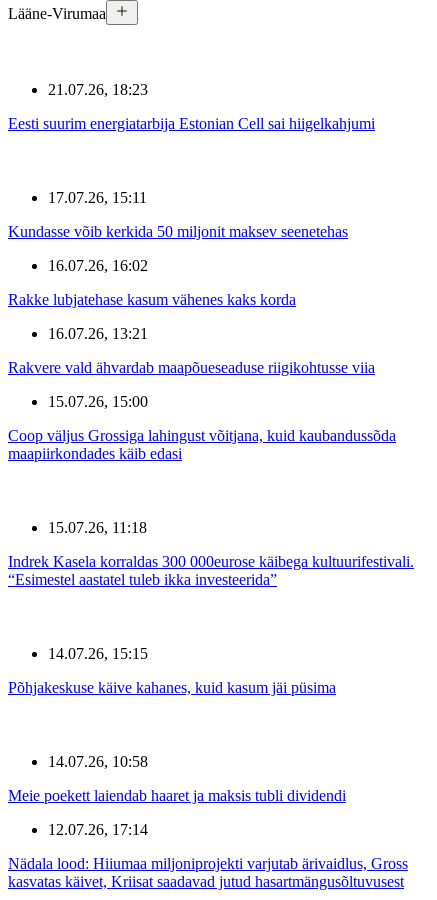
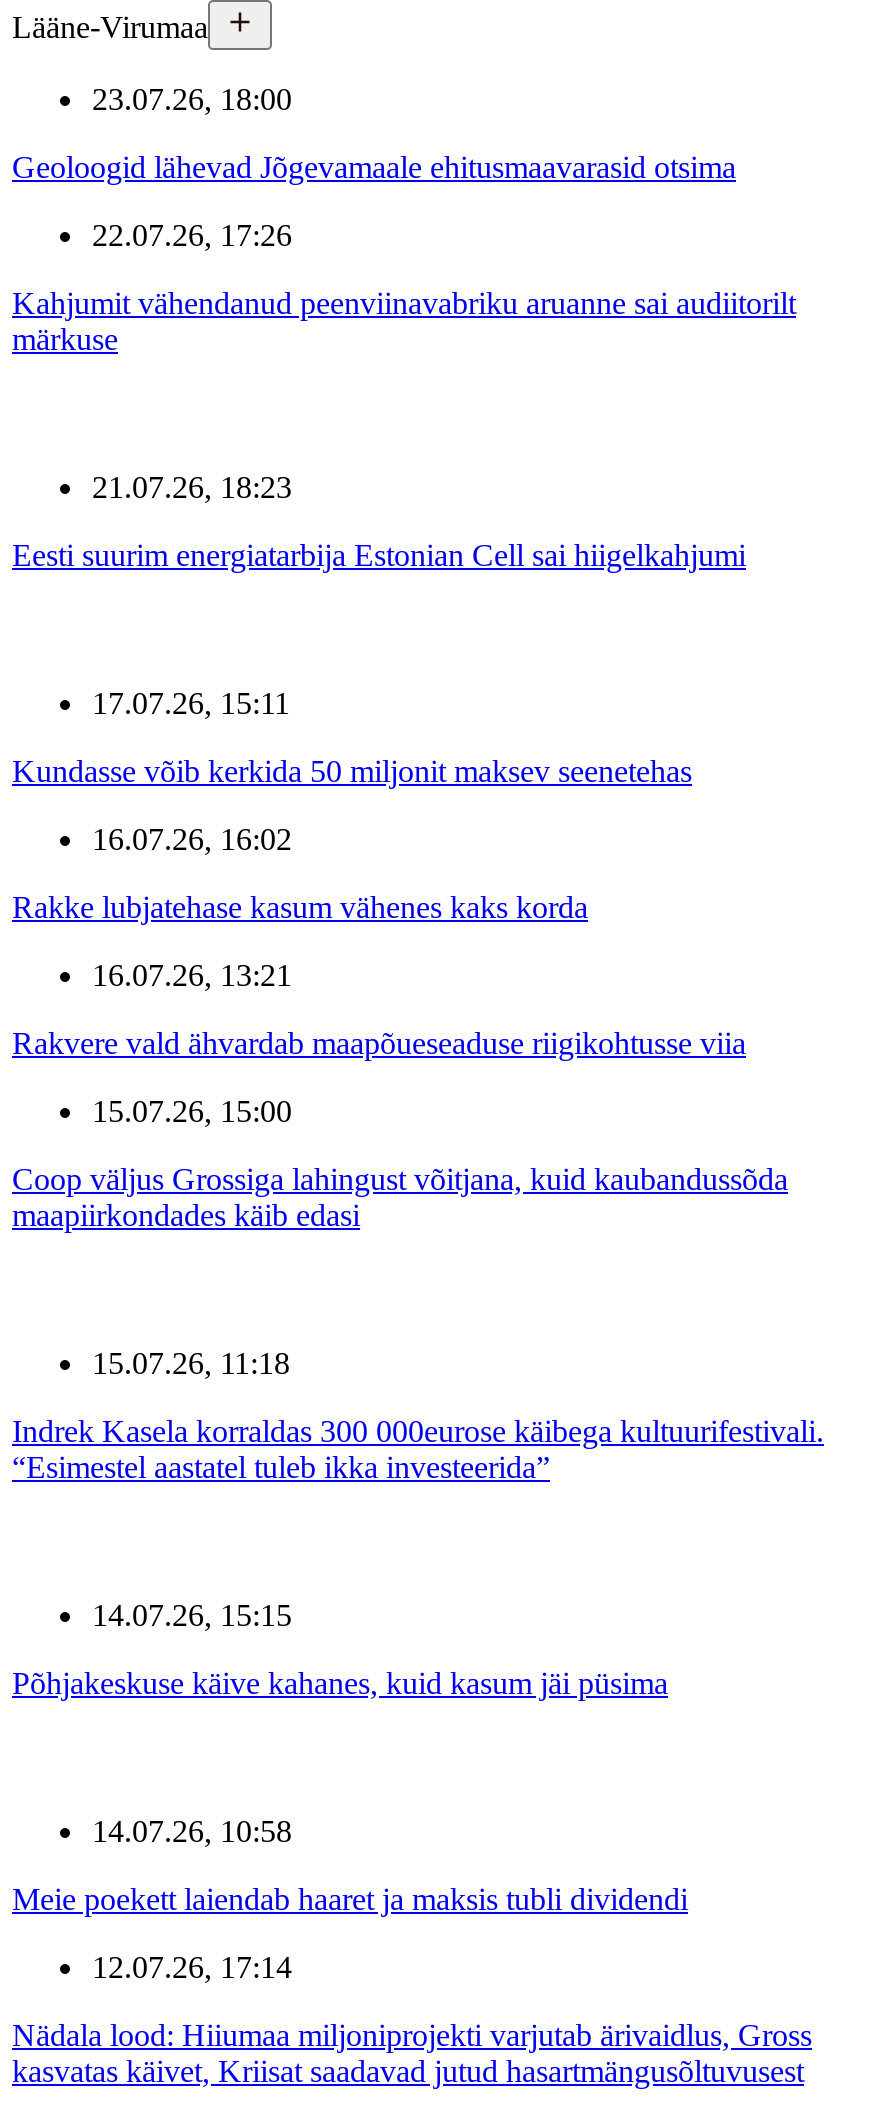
none -> [12,82,796,356] 23.07.26, 18:00 | Geoloogid lähevad Jõgevamaale ehitusmaavarasid otsima | 22.07.26, 17:26 | Kahjumit vähendanud peenviinavabriku aruanne sai audiitorilt | märkuse

